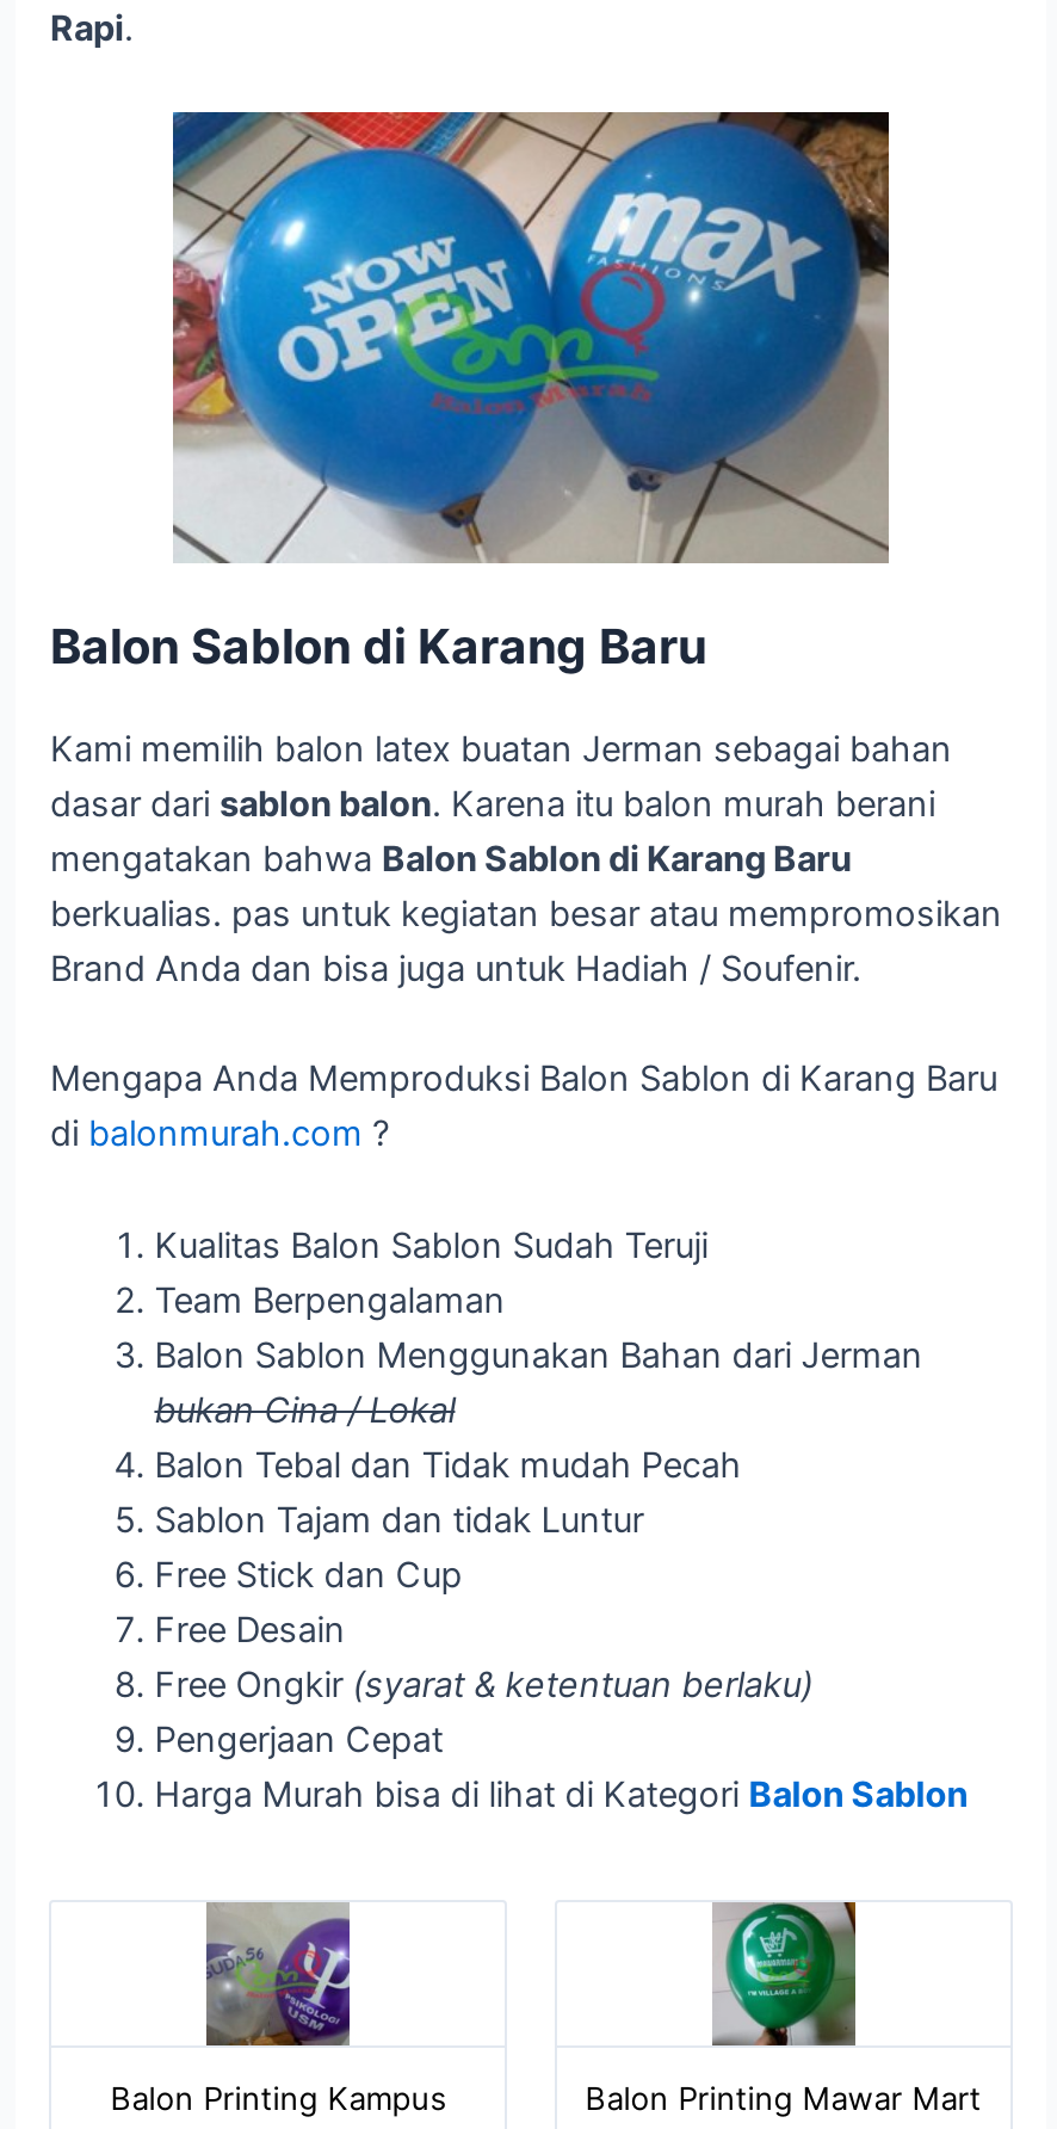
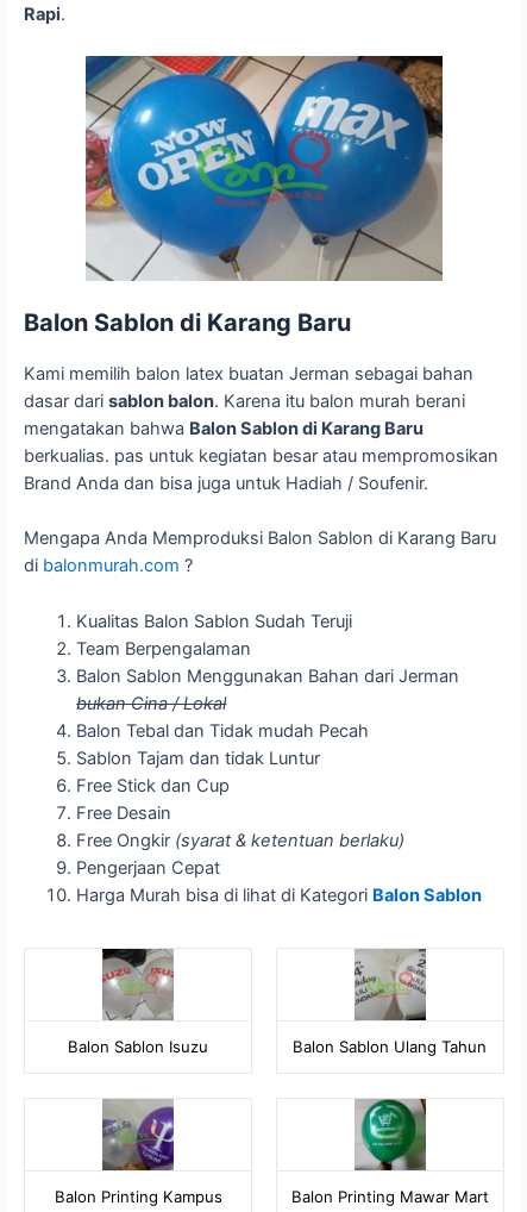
none -> [68,949,487,1056] [image] | Balon Sablon Isuzu | Balon Sablon Ulang Tahun
none -> [355,949,426,1022] [image]

